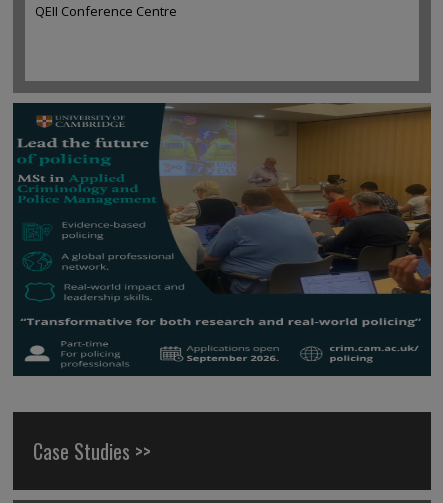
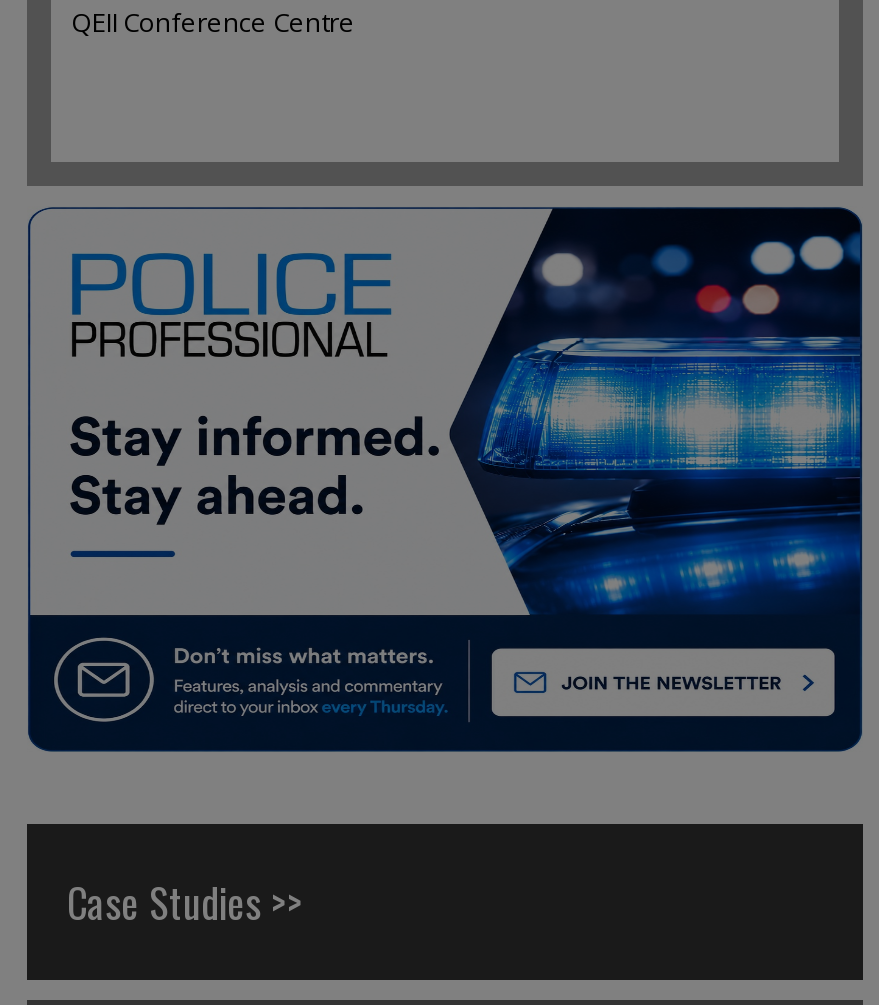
[12,102,432,377] [image] -> [27,204,865,754] [image]

